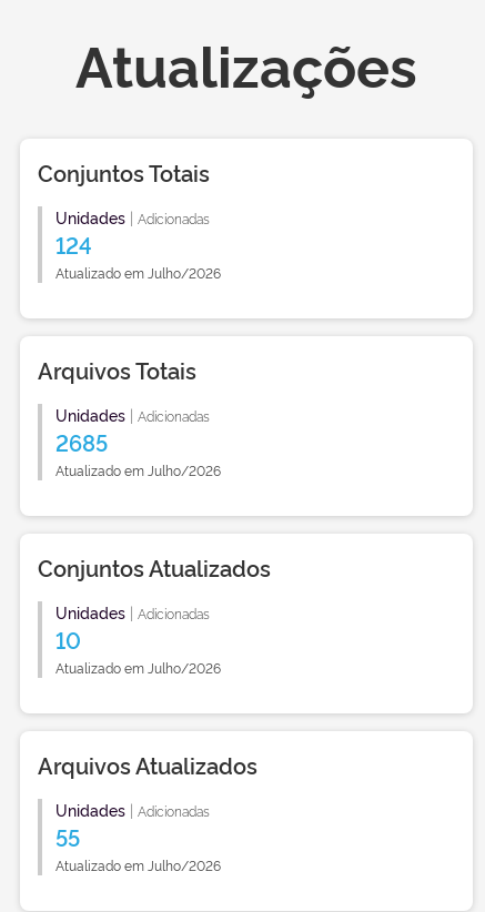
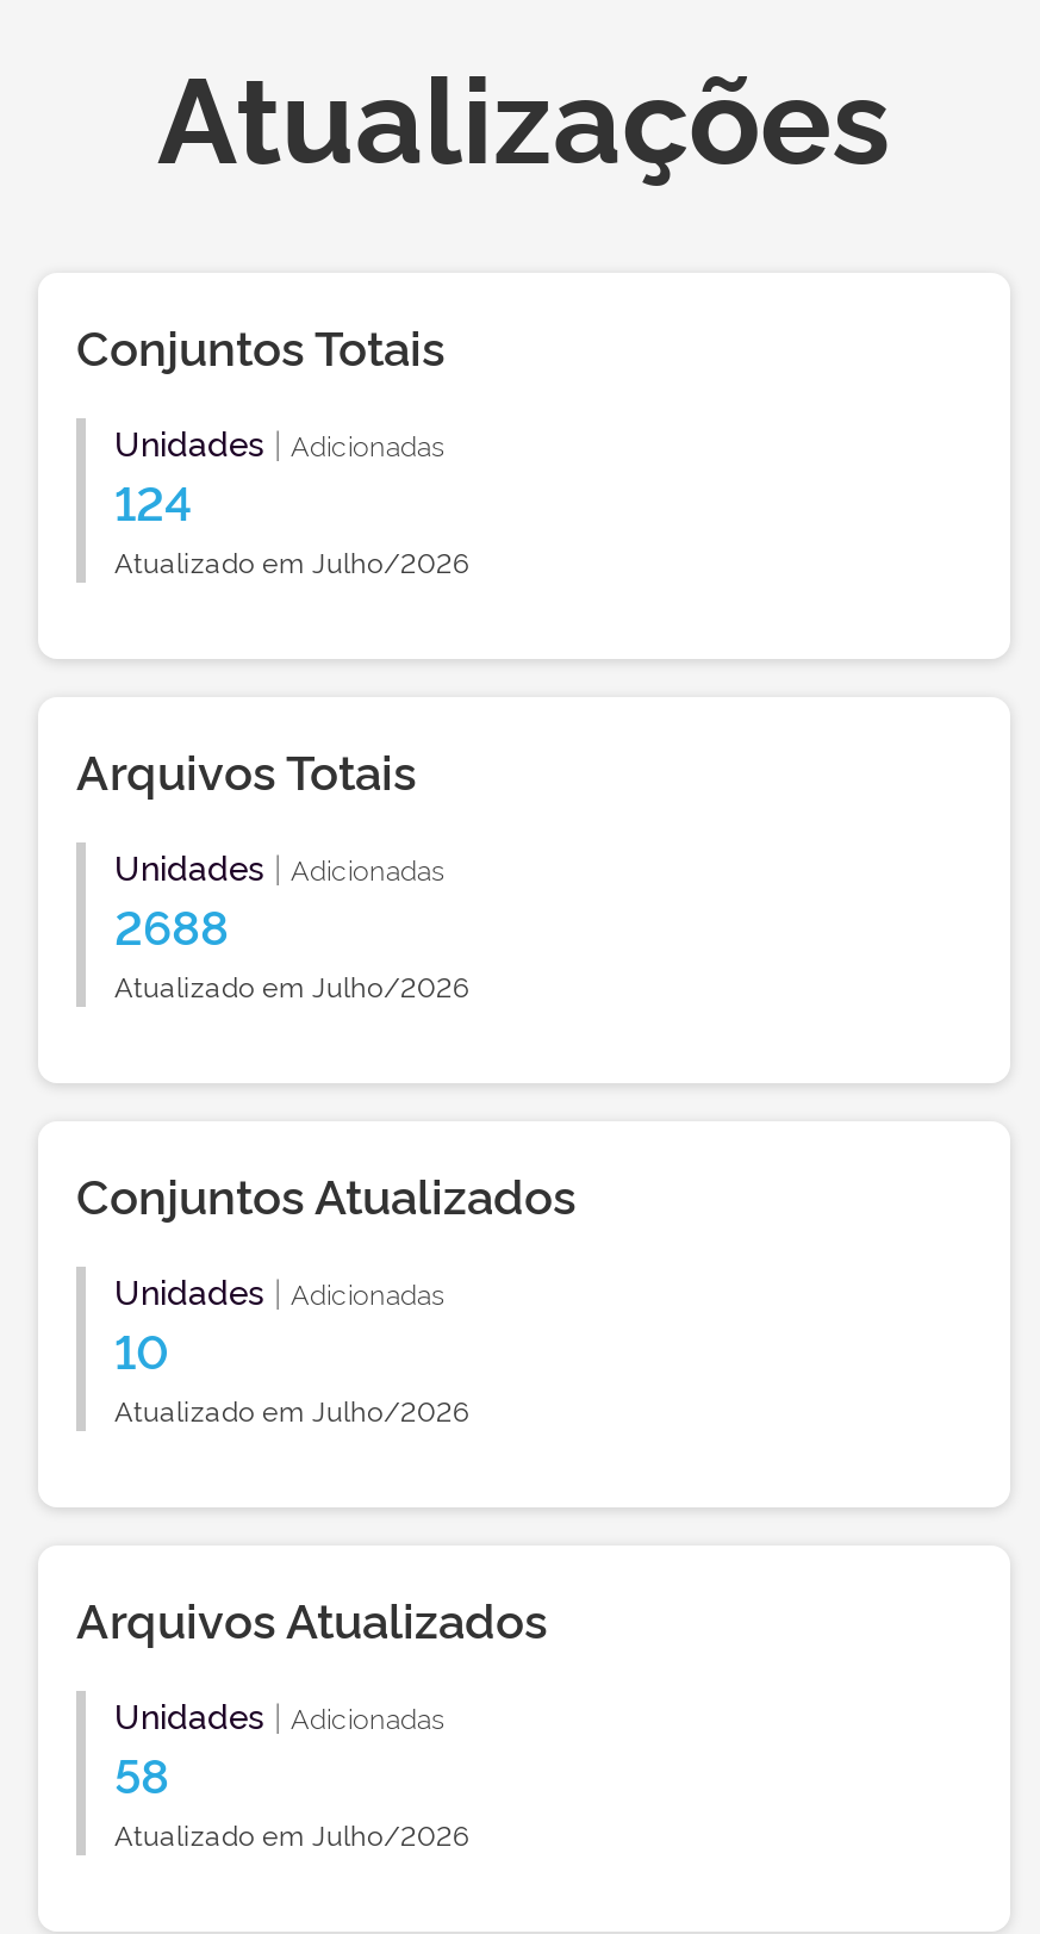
[55,425,108,457] 2685 -> [114,889,229,956] 2688
[55,820,80,852] 55 -> [114,1737,169,1804] 58

